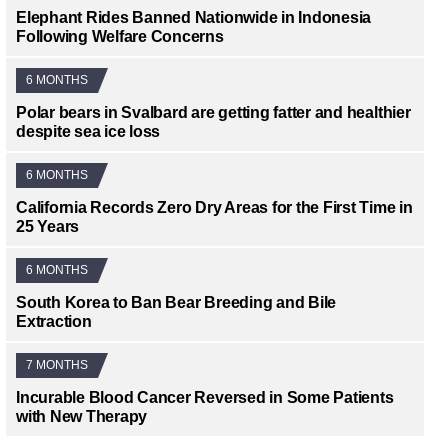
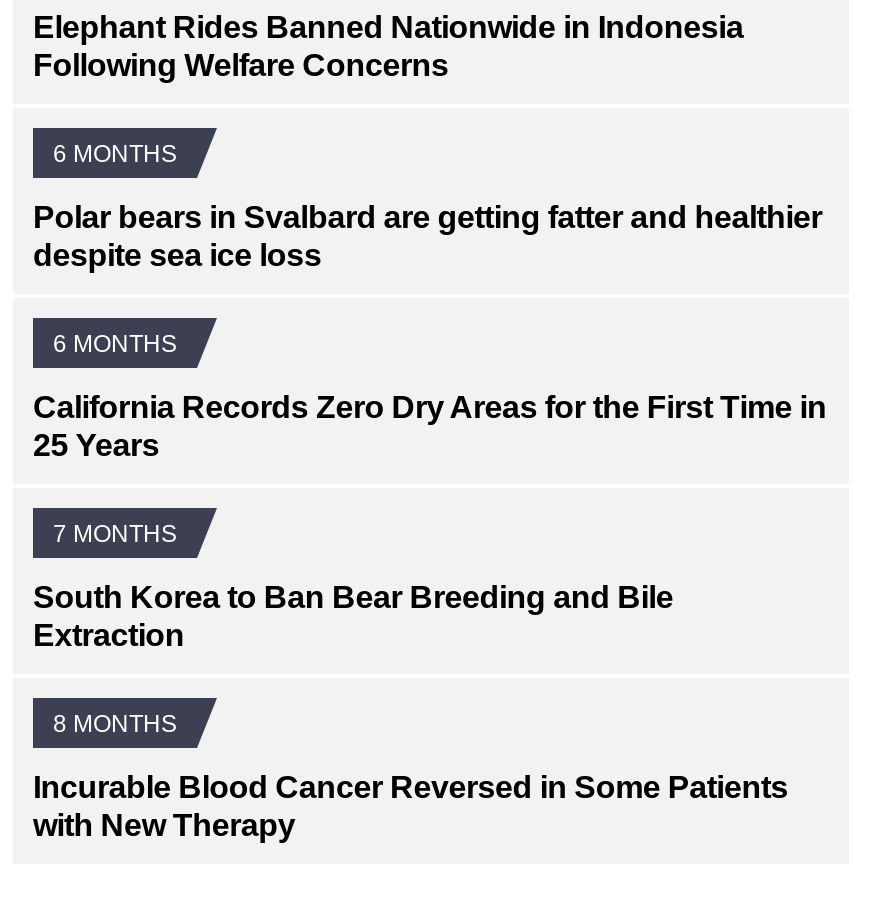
[26,263,88,277] 6 MONTHS -> [53,520,177,548] 7 MONTHS
[26,358,88,372] 7 MONTHS -> [53,710,177,738] 8 MONTHS

